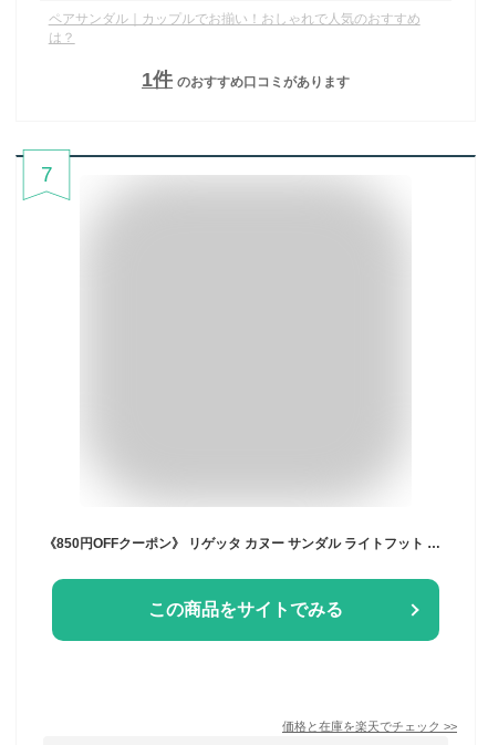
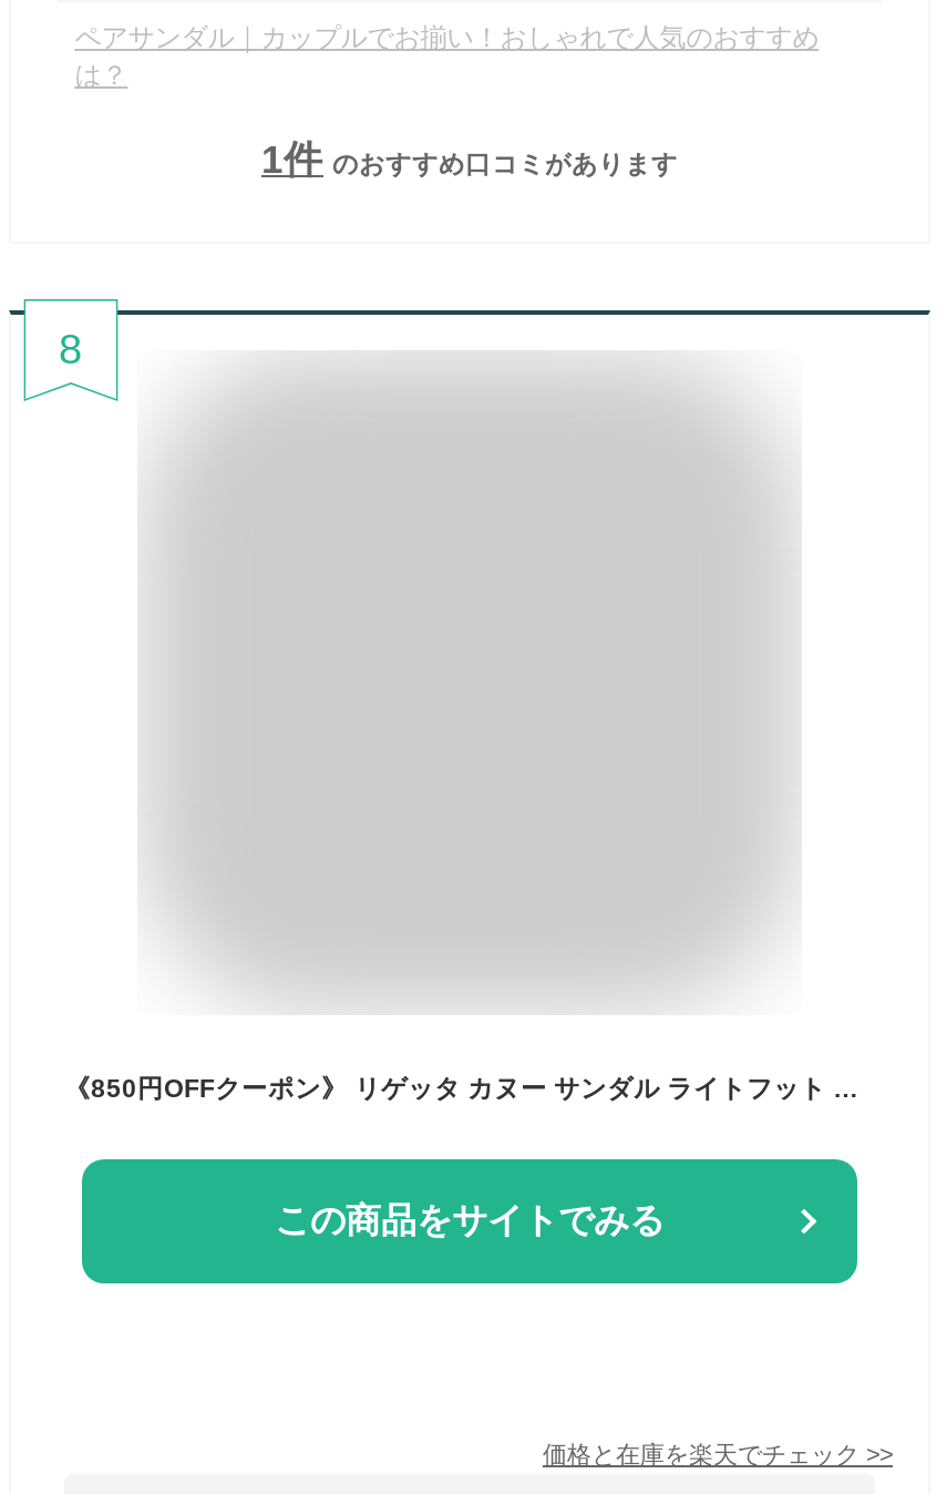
[40,162,53,185] 7 -> [59,325,83,371] 8

